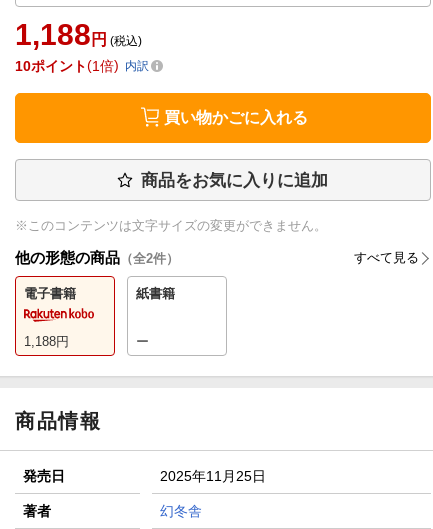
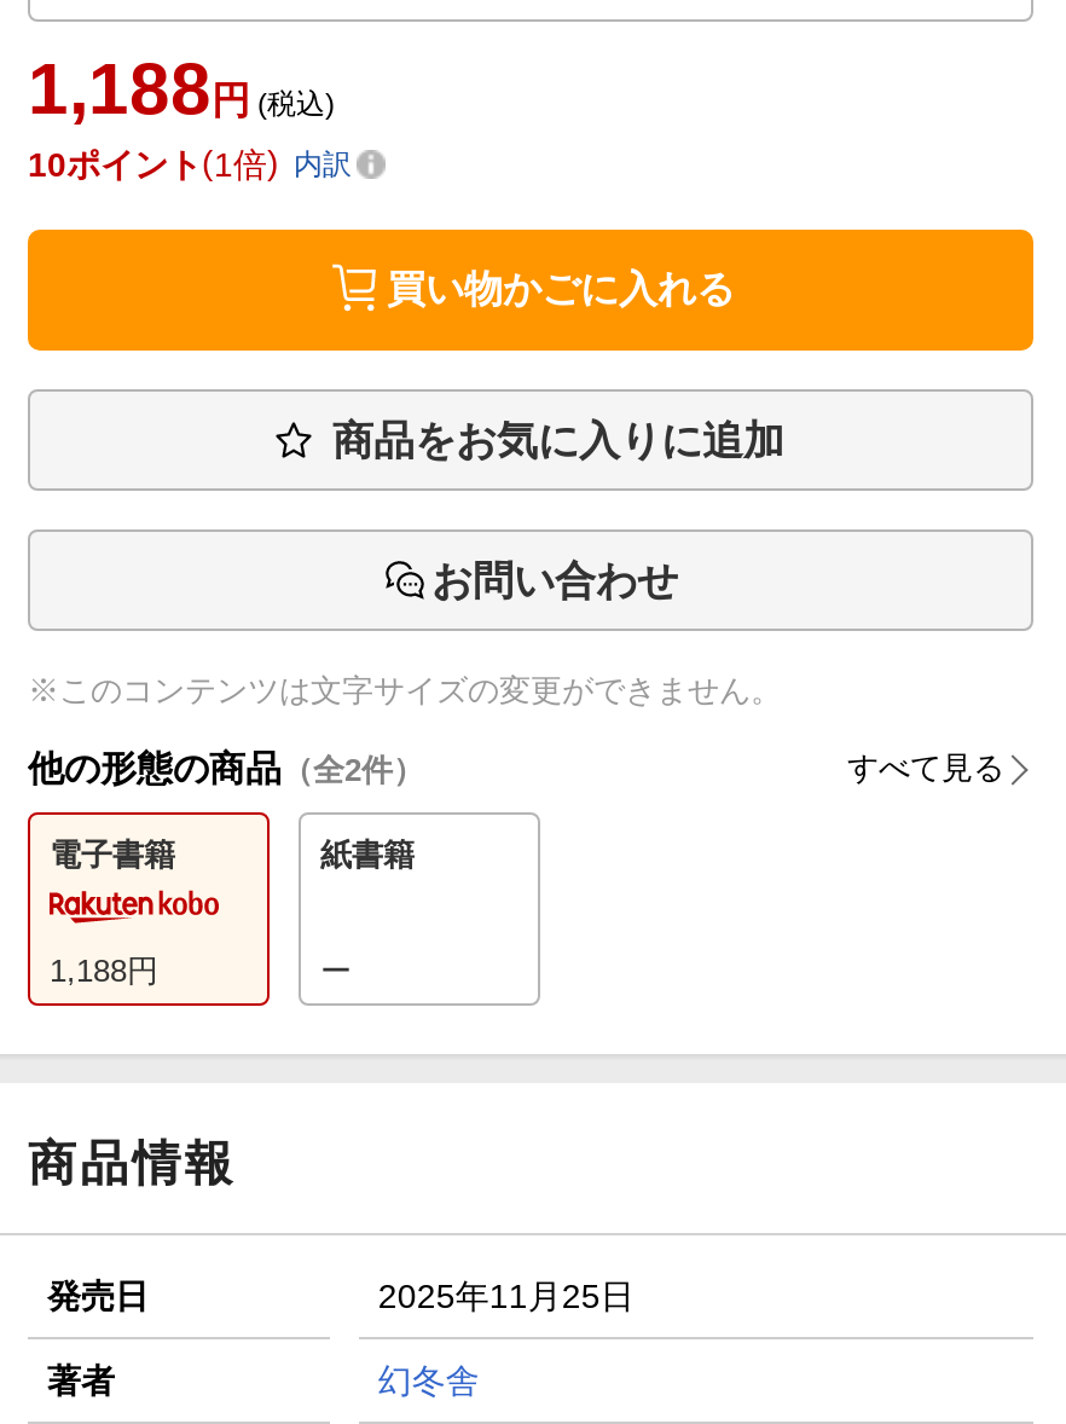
none -> [431,558,678,604] お問い合わせ

